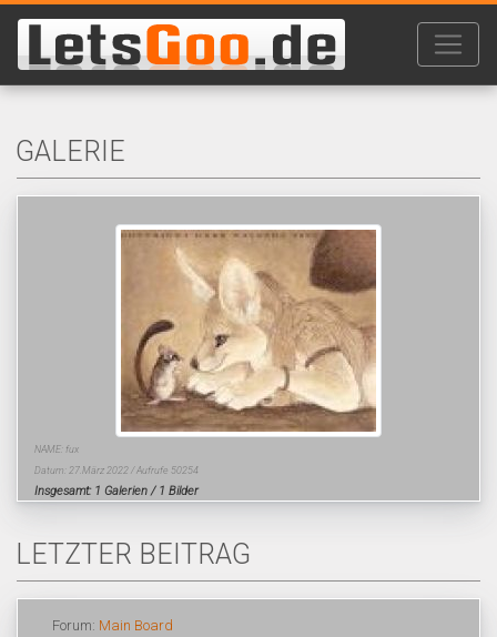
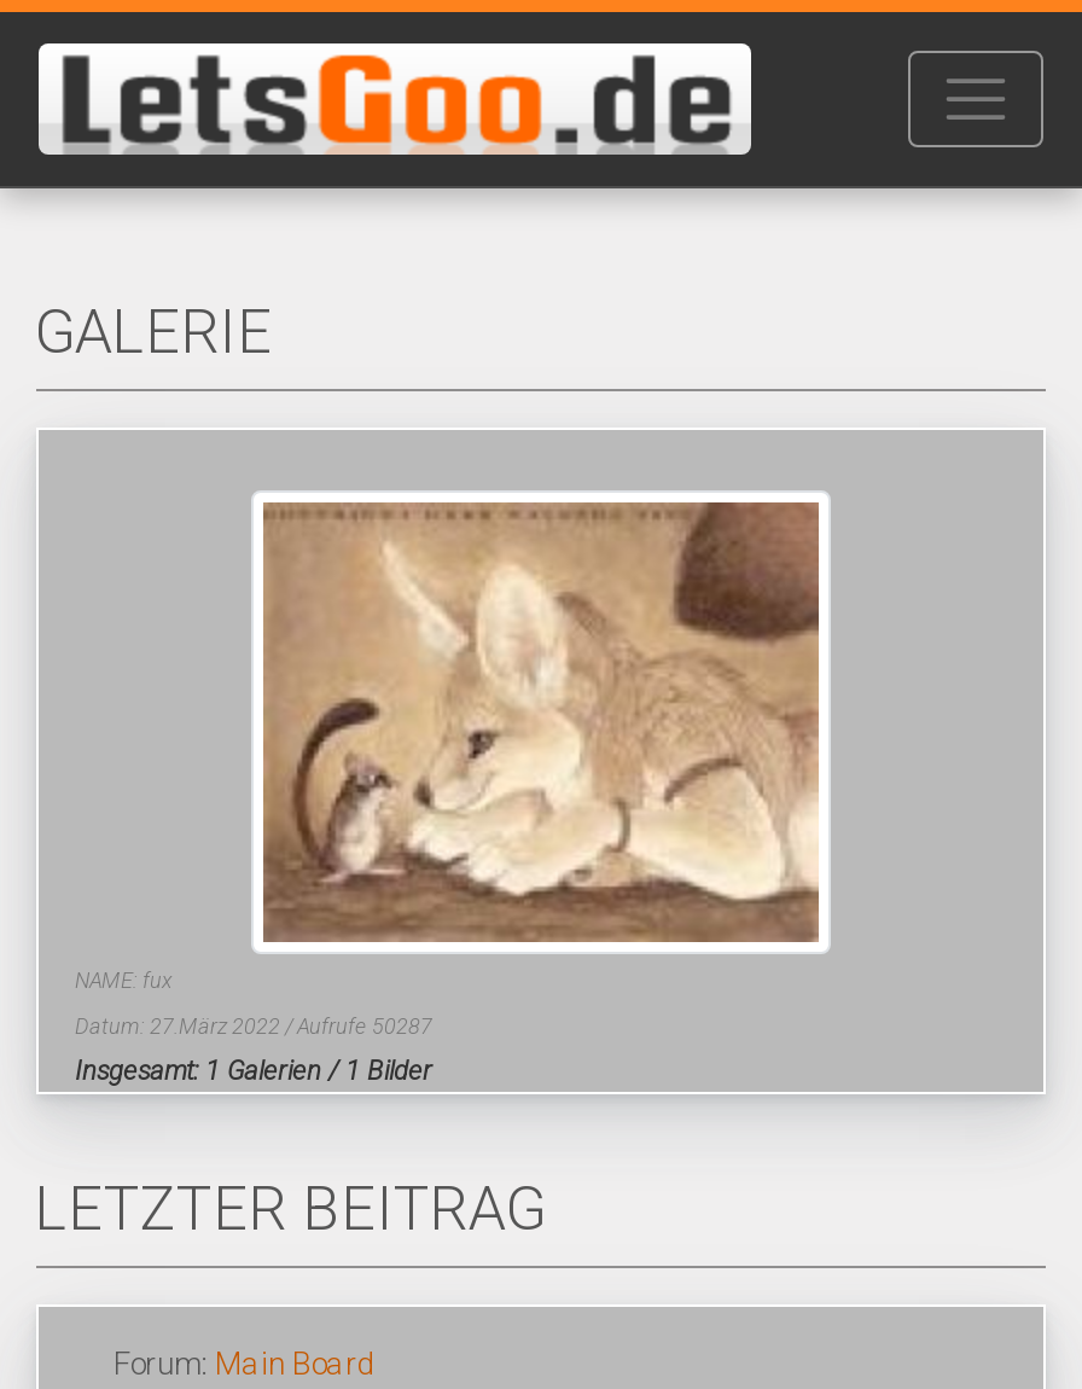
[34,465,199,476] Datum: 27.März 2022 / Aufrufe 50254 -> [75,1015,432,1039] Datum: 27.März 2022 / Aufrufe 50287

